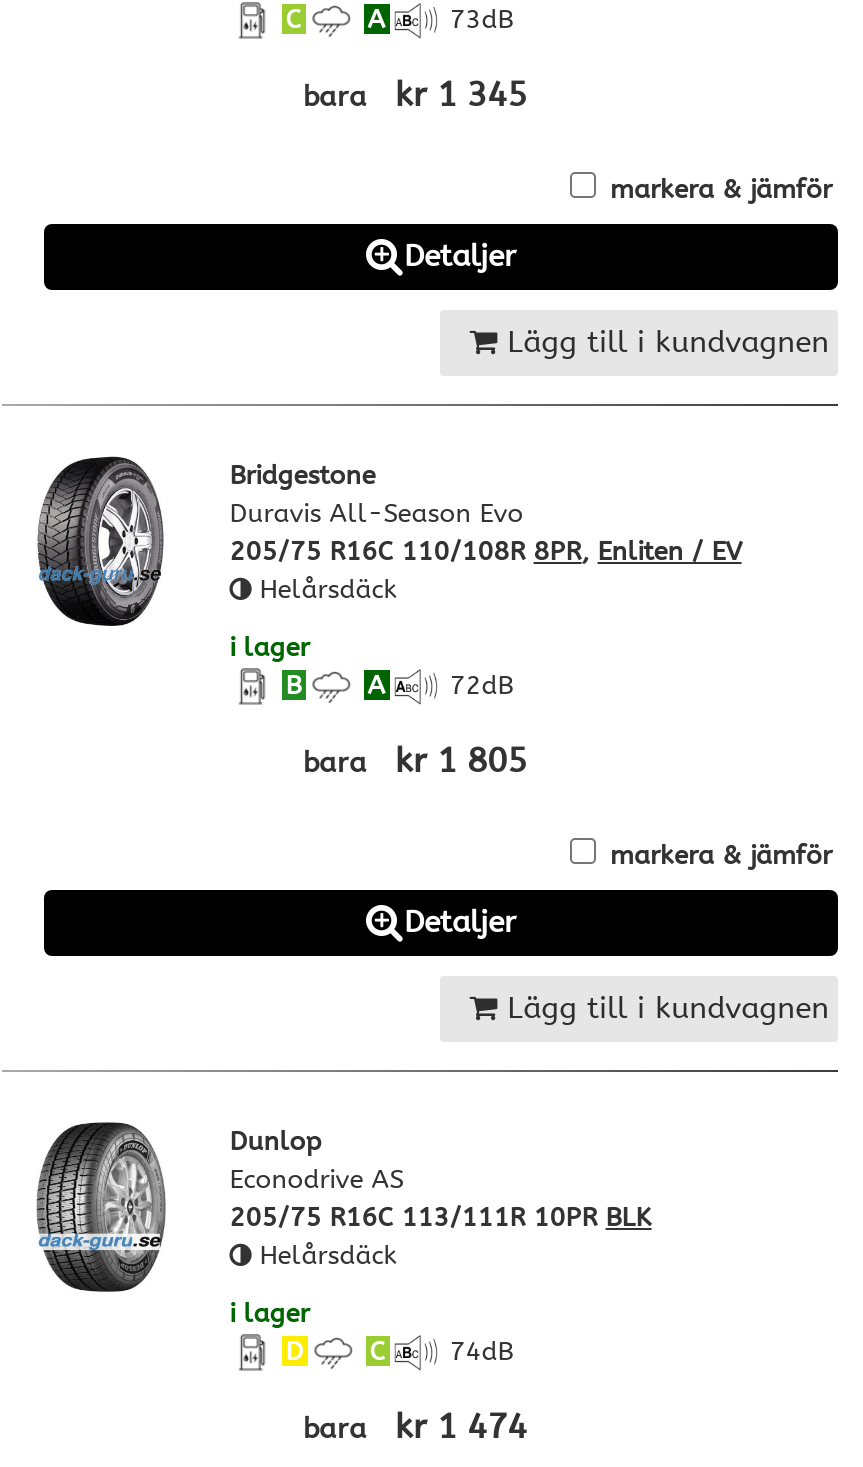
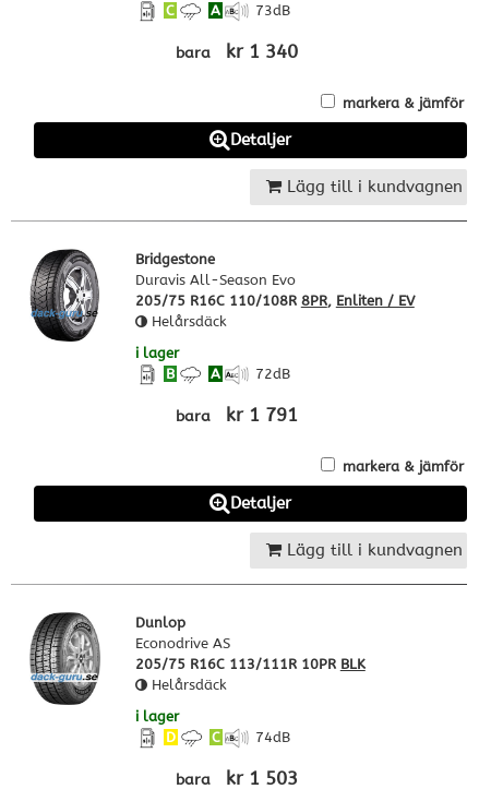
[303,74,527,114] bara kr 1 345 -> [175,40,297,62] bara kr 1 340
[303,740,527,780] bara kr 1 805 -> [175,404,297,425] bara kr 1 791
[303,1406,527,1446] bara kr 1 474 -> [175,767,297,789] bara kr 1 503

